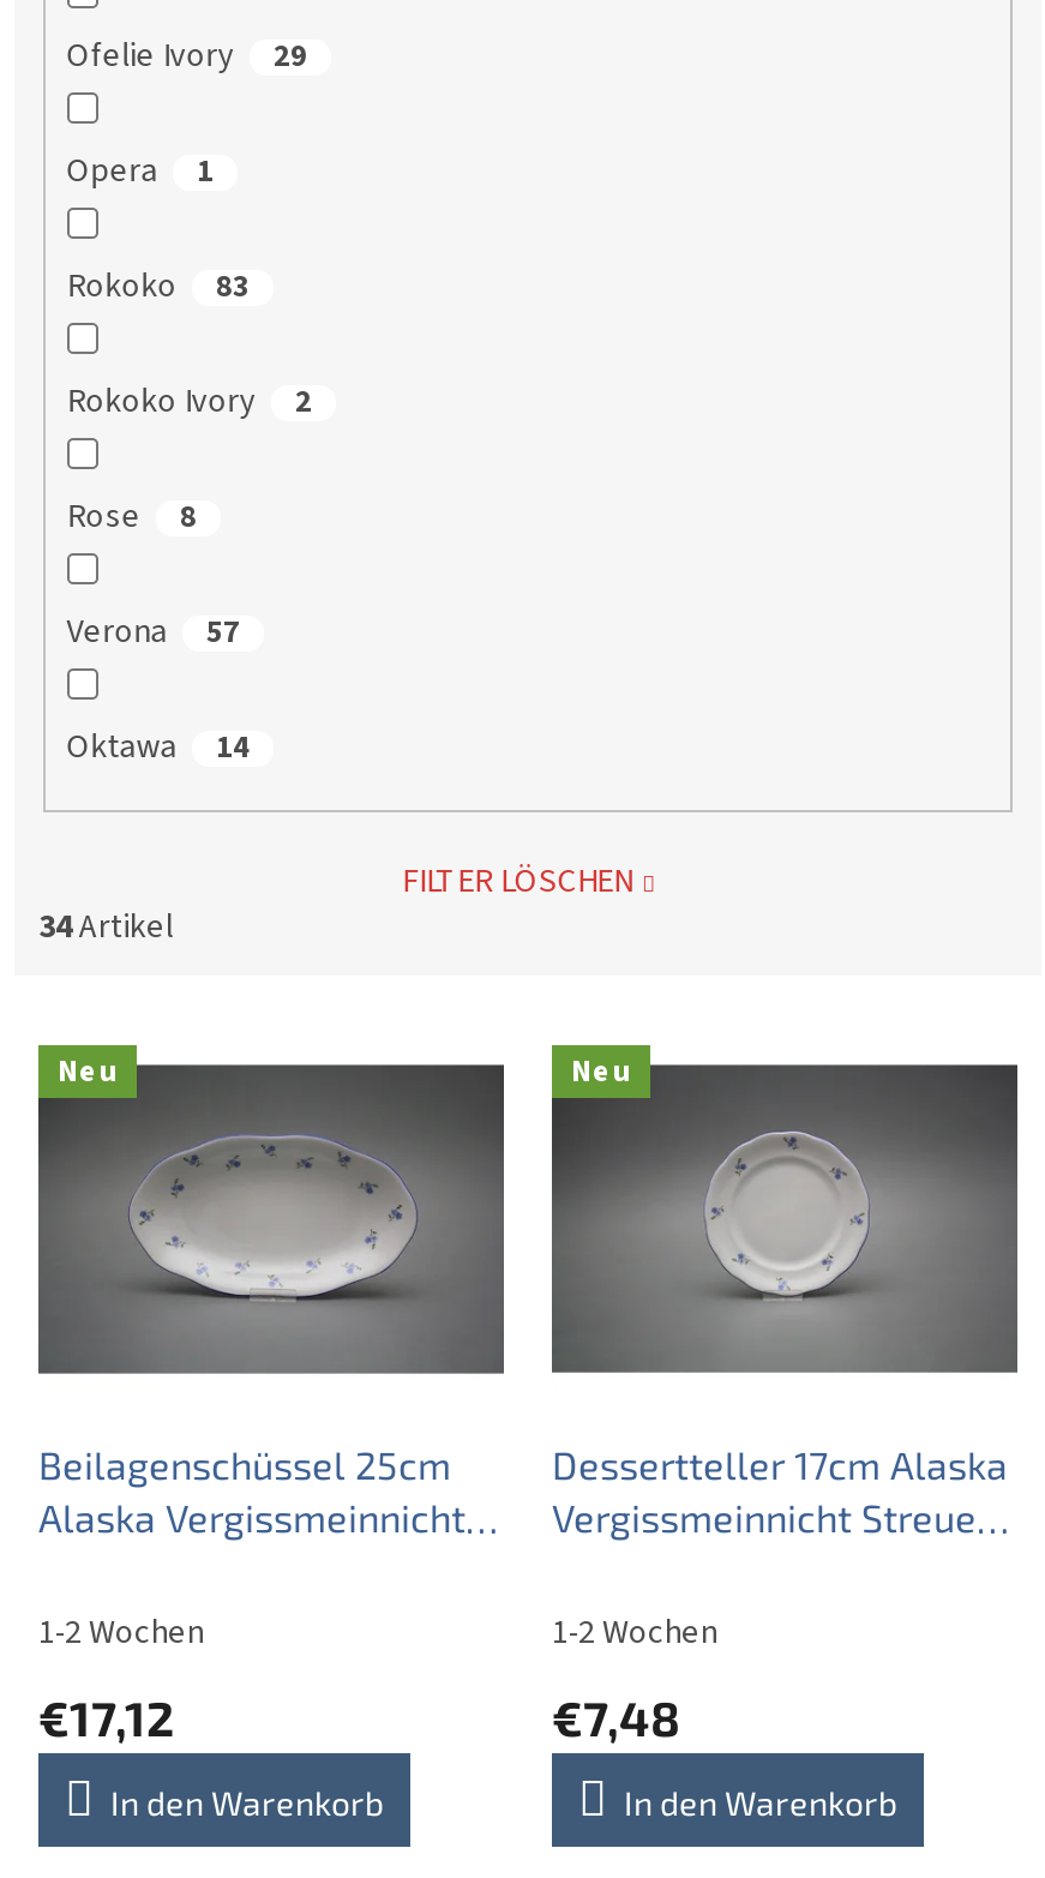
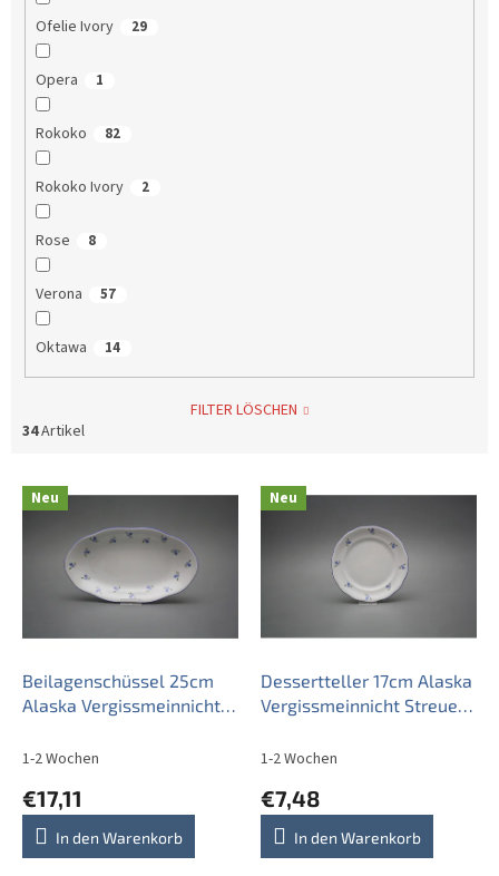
[67,263,249,311] Rokoko 83 -> [35,123,120,145] Rokoko 82
[38,1689,175,1747] €17,12 -> [22,785,82,812] €17,11

